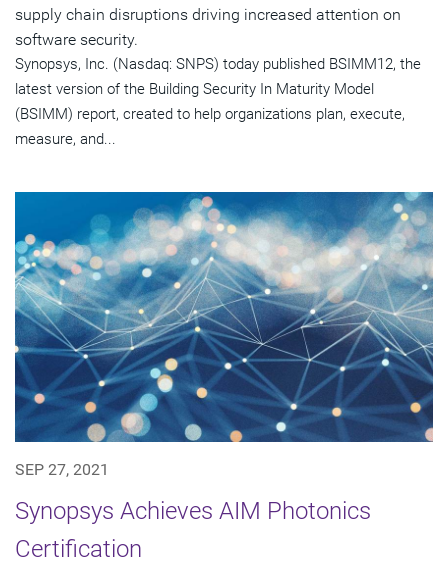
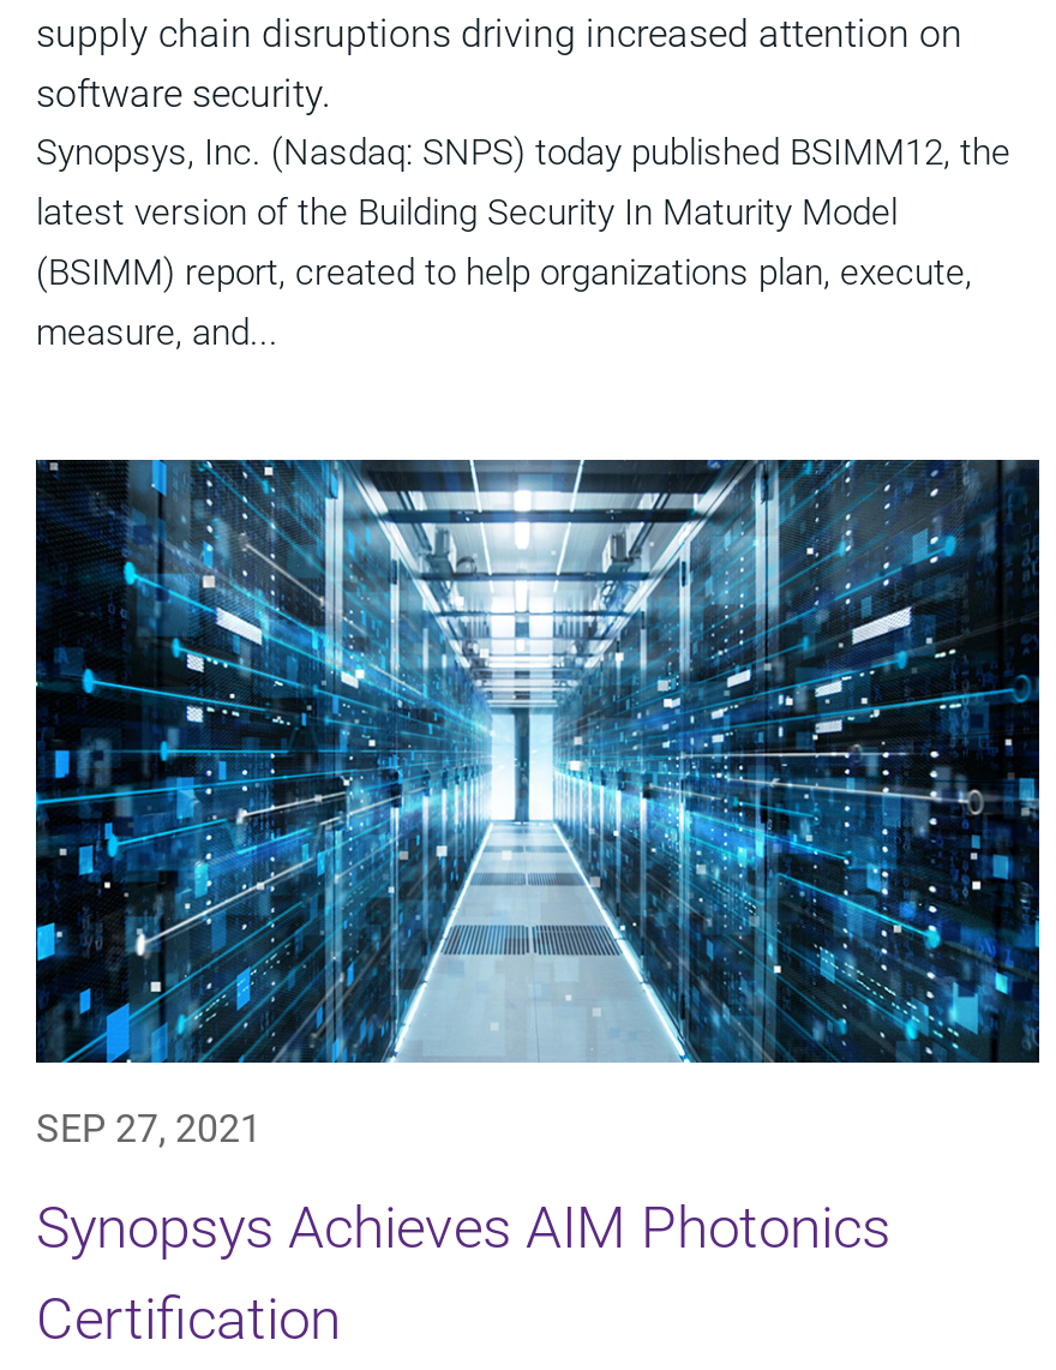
[14,191,434,442] [image] -> [34,456,1042,1064] [image]

